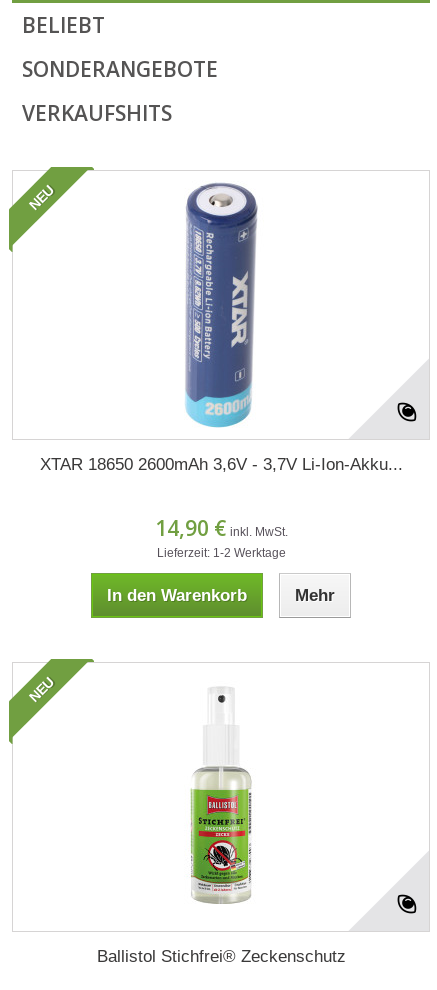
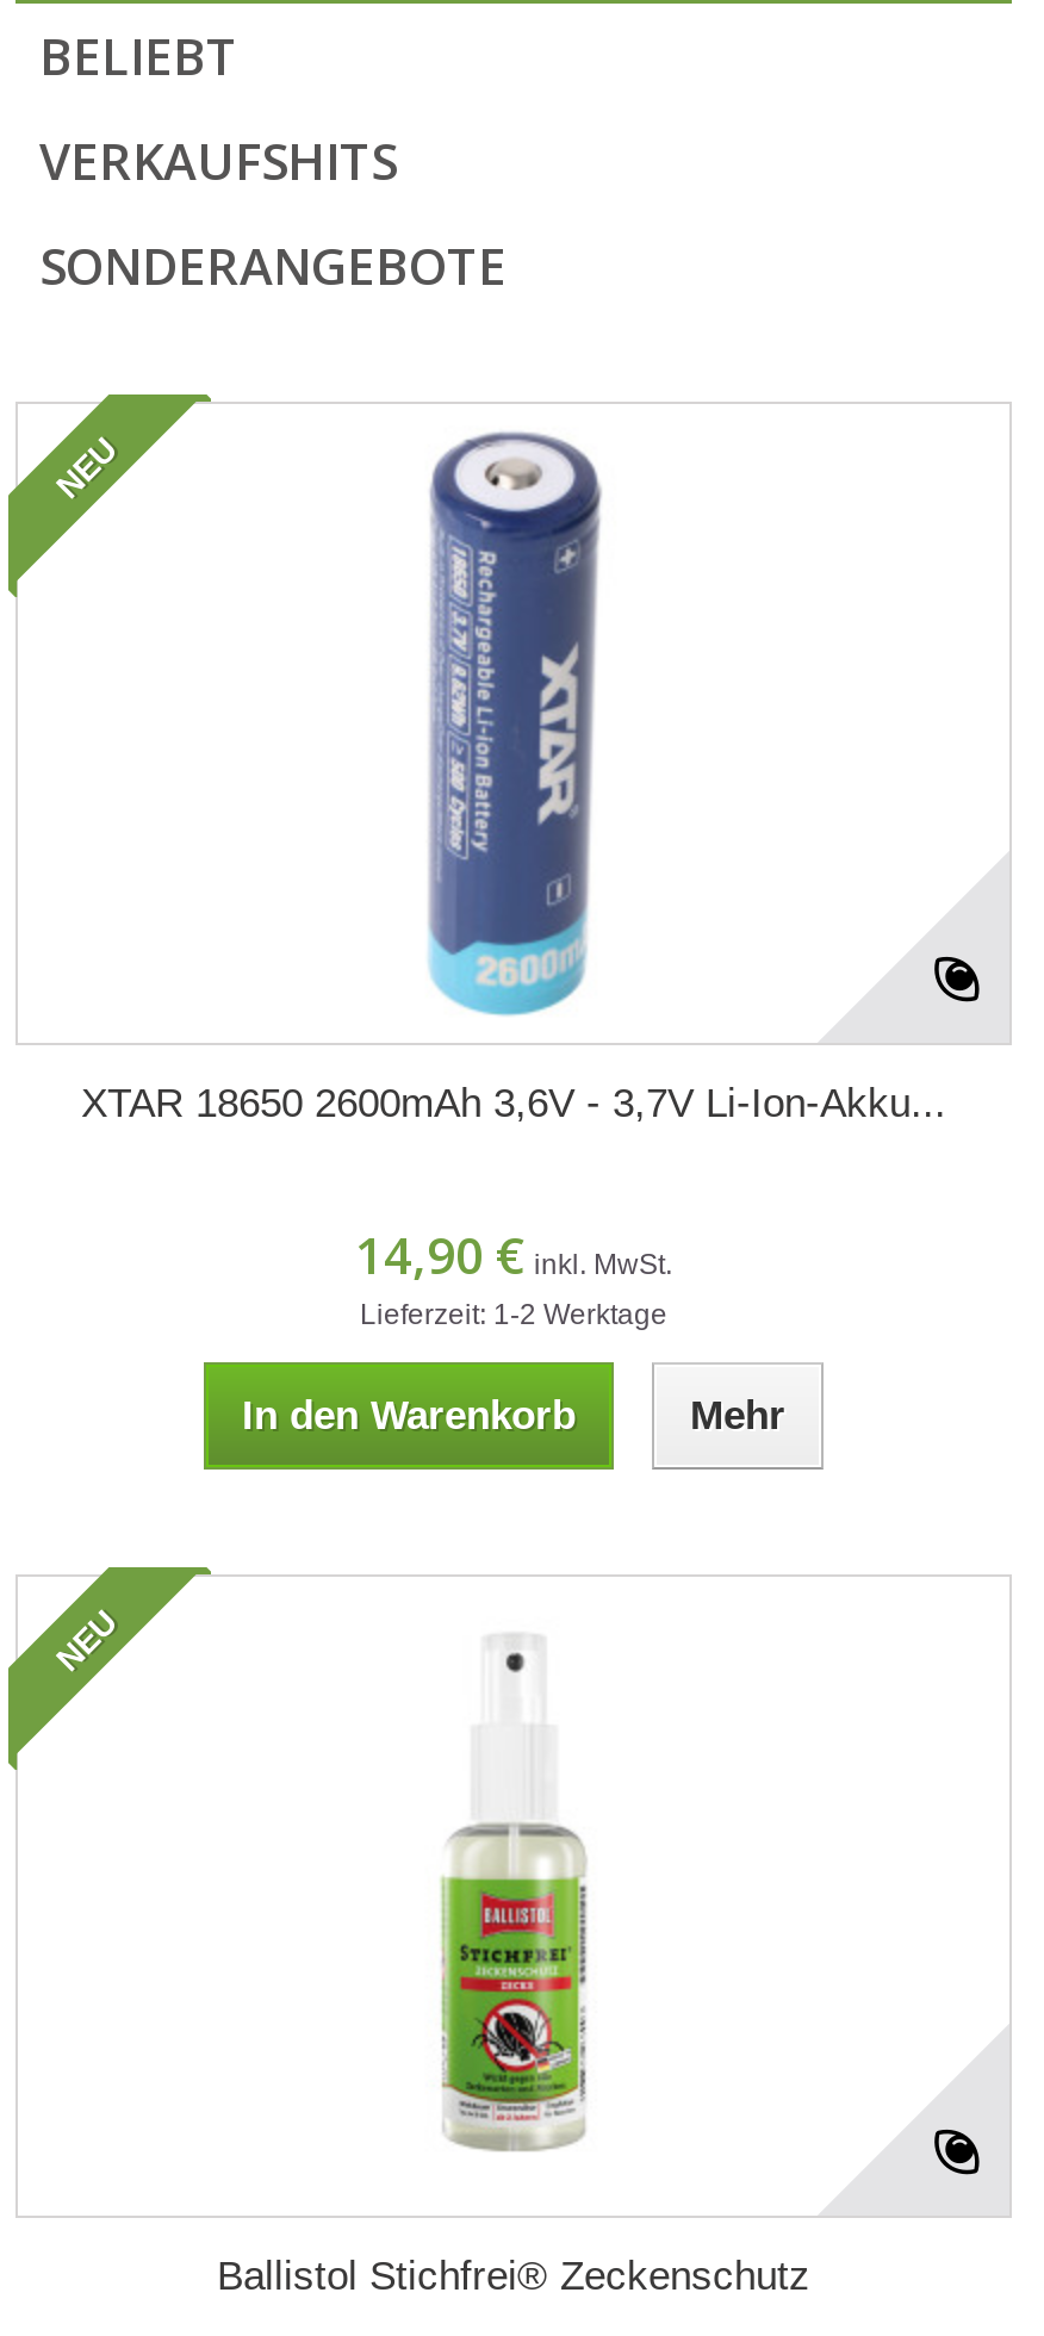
moved [22,55,218,83] -> [39,232,507,298]: SONDERANGEBOTE
moved [22,99,172,127] -> [39,127,397,194]: VERKAUFSHITS

